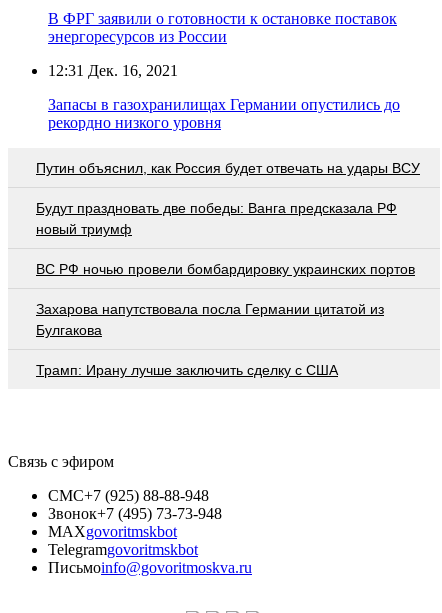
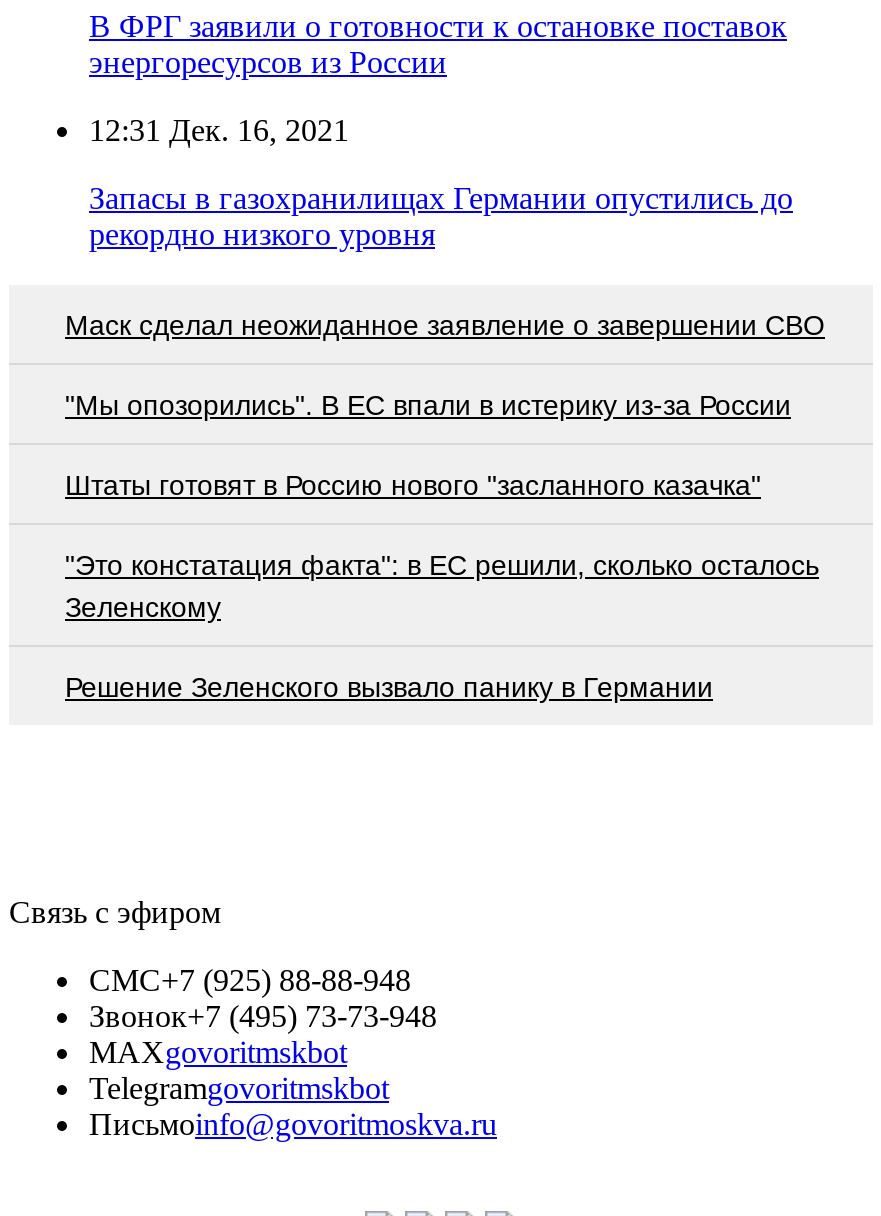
[36,160,420,176] Путин объяснил, как Россия будет отвечать на удары ВСУ -> [65,309,825,341] Маск сделал неожиданное заявление о завершении СВО
[36,200,397,237] Будут праздновать две победы: Ванга предсказала РФ | новый триумф -> [65,389,791,421] "Мы опозорились". В ЕС впали в истерику из-за России
[36,261,415,277] ВС РФ ночью провели бомбардировку украинских портов -> [65,469,761,501] Штаты готовят в Россию нового "засланного казачка"
[36,301,384,338] Захарова напутствовала посла Германии цитатой из | Булгакова -> [65,549,819,623] "Это констатация факта": в ЕС решили, сколько осталось | Зеленскому
[36,362,338,378] Трамп: Ирану лучше заключить сделку с США -> [65,671,713,703] Решение Зеленского вызвало панику в Германии

